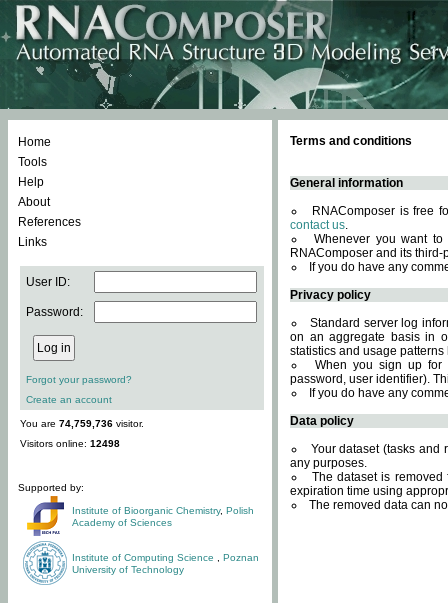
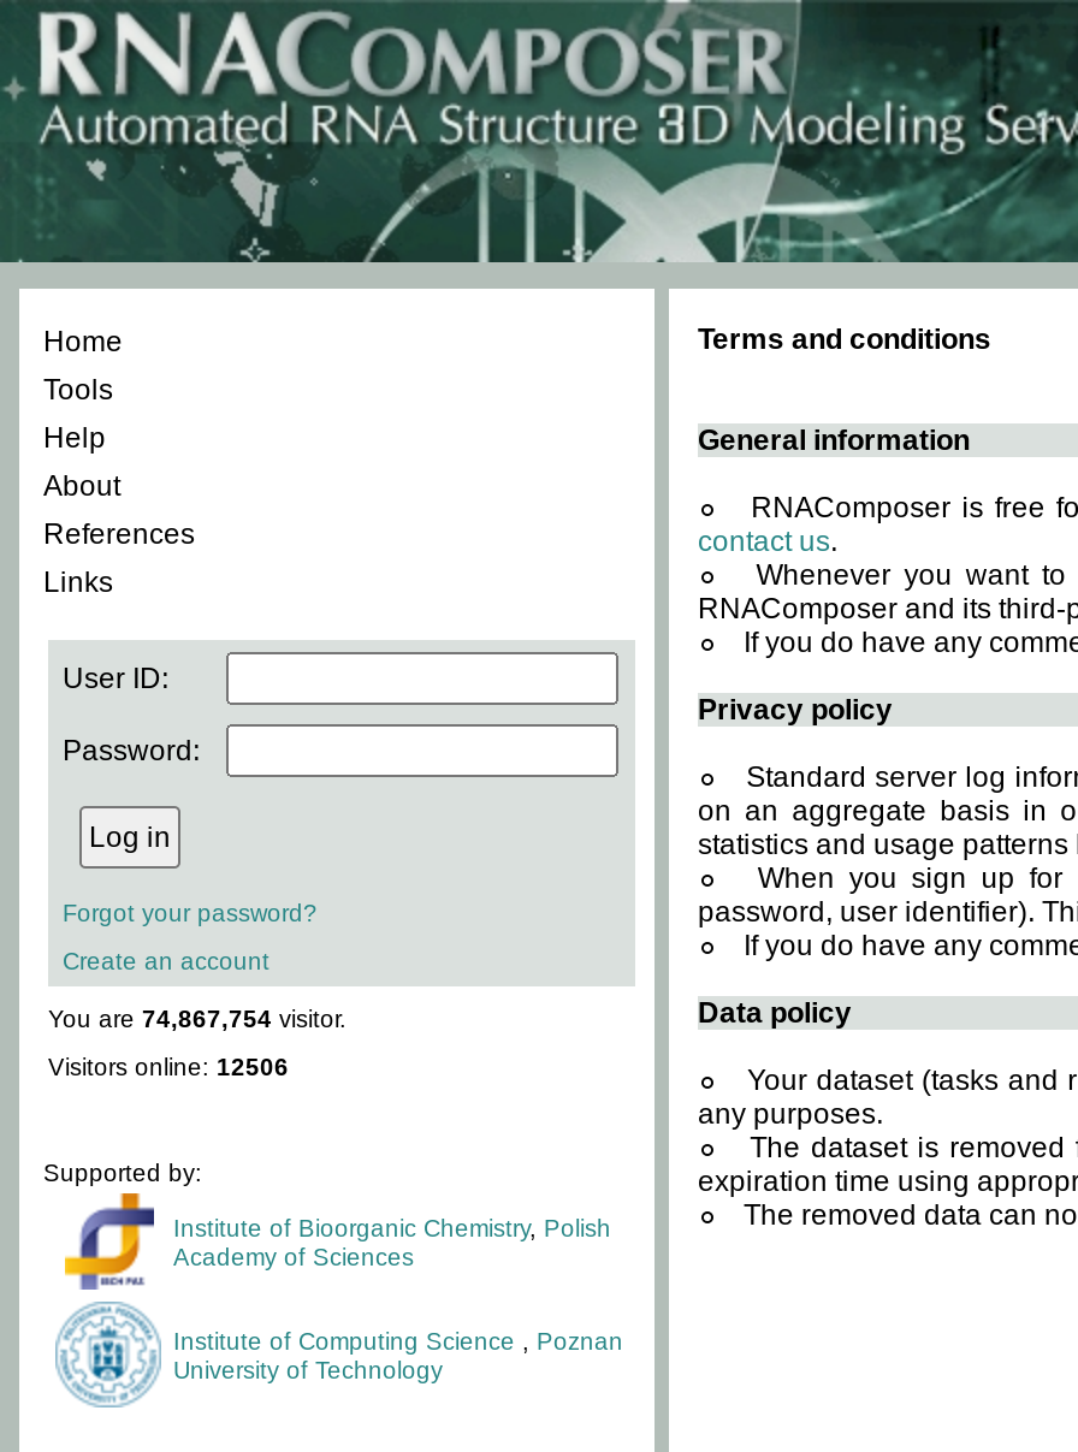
[20,418,144,429] You are 74,759,736 visitor. -> [48,1006,346,1032] You are 74,867,754 visitor.
[20,438,120,449] Visitors online: 12498 -> [48,1054,289,1080] Visitors online: 12506

